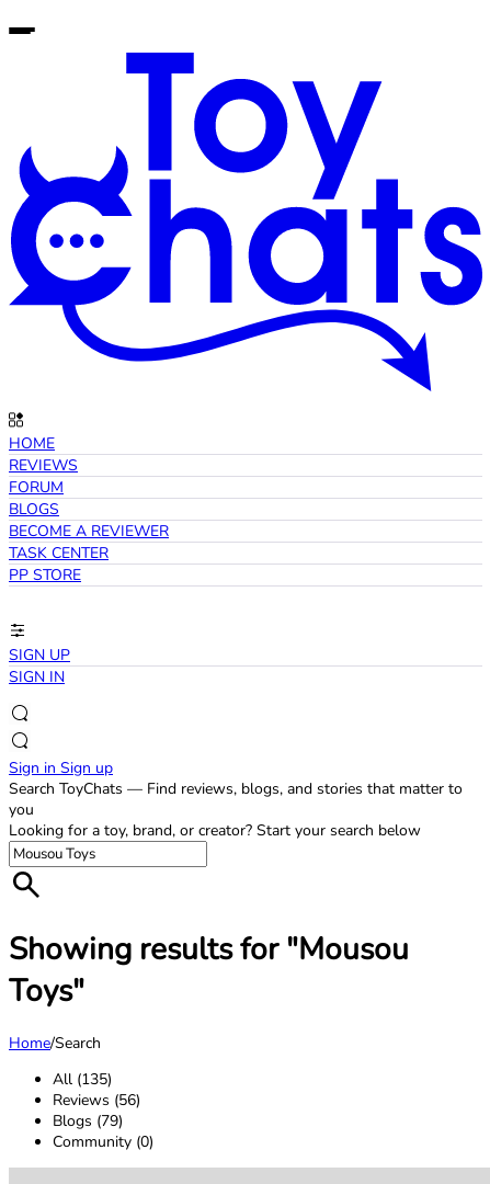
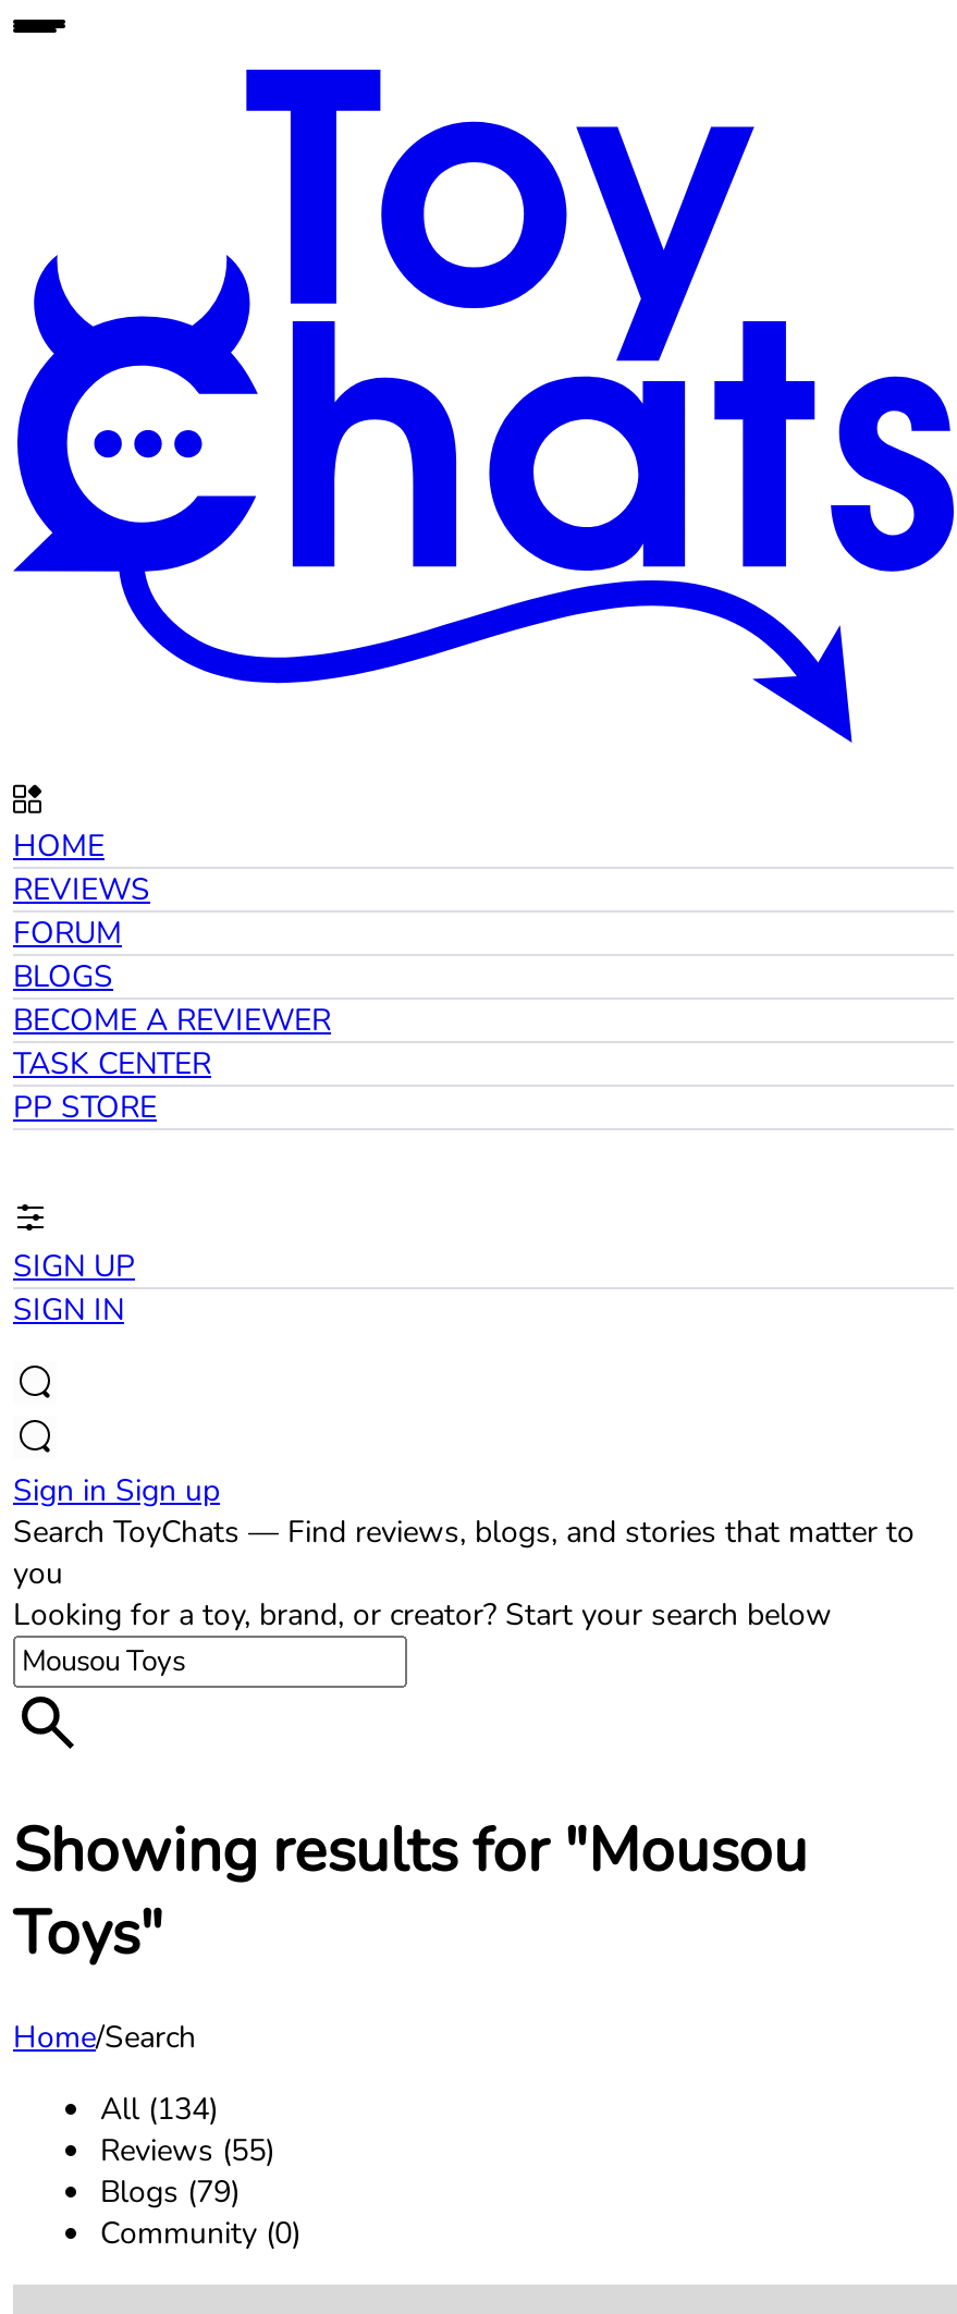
[53,1068,112,1089] All (135) -> [100,2088,218,2129] All (134)
[53,1089,140,1110] Reviews (56) -> [100,2129,274,2170] Reviews (55)

